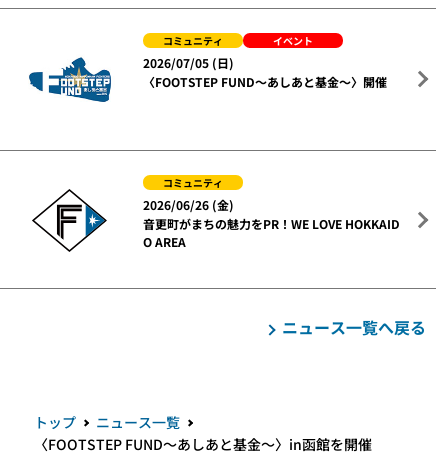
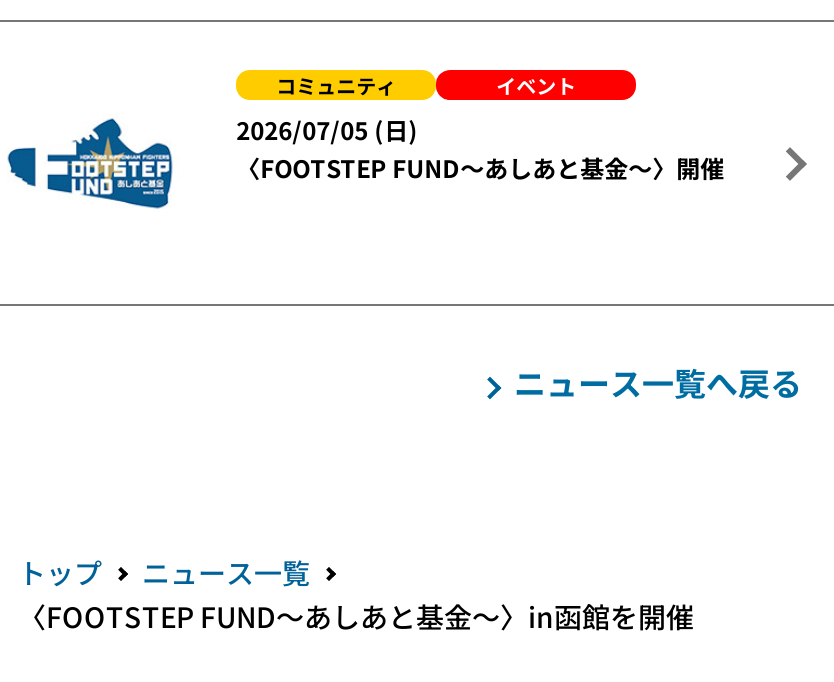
[31,175,400,253] [image] | コミュニティ | 2026/06/26 (金) | 音更町がまちの魅力をPR！WE LOVE HOKKAID | O AREA -> none

